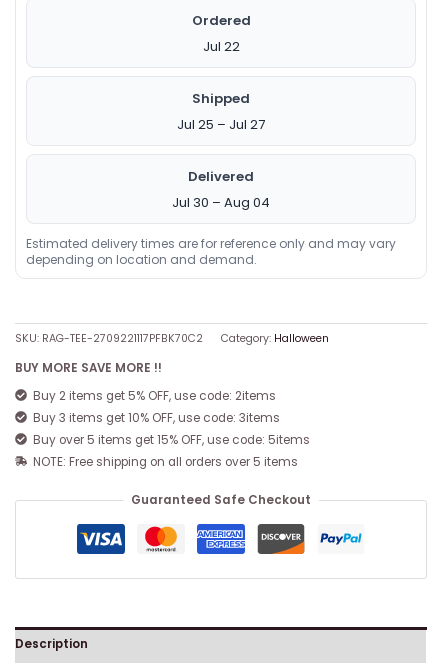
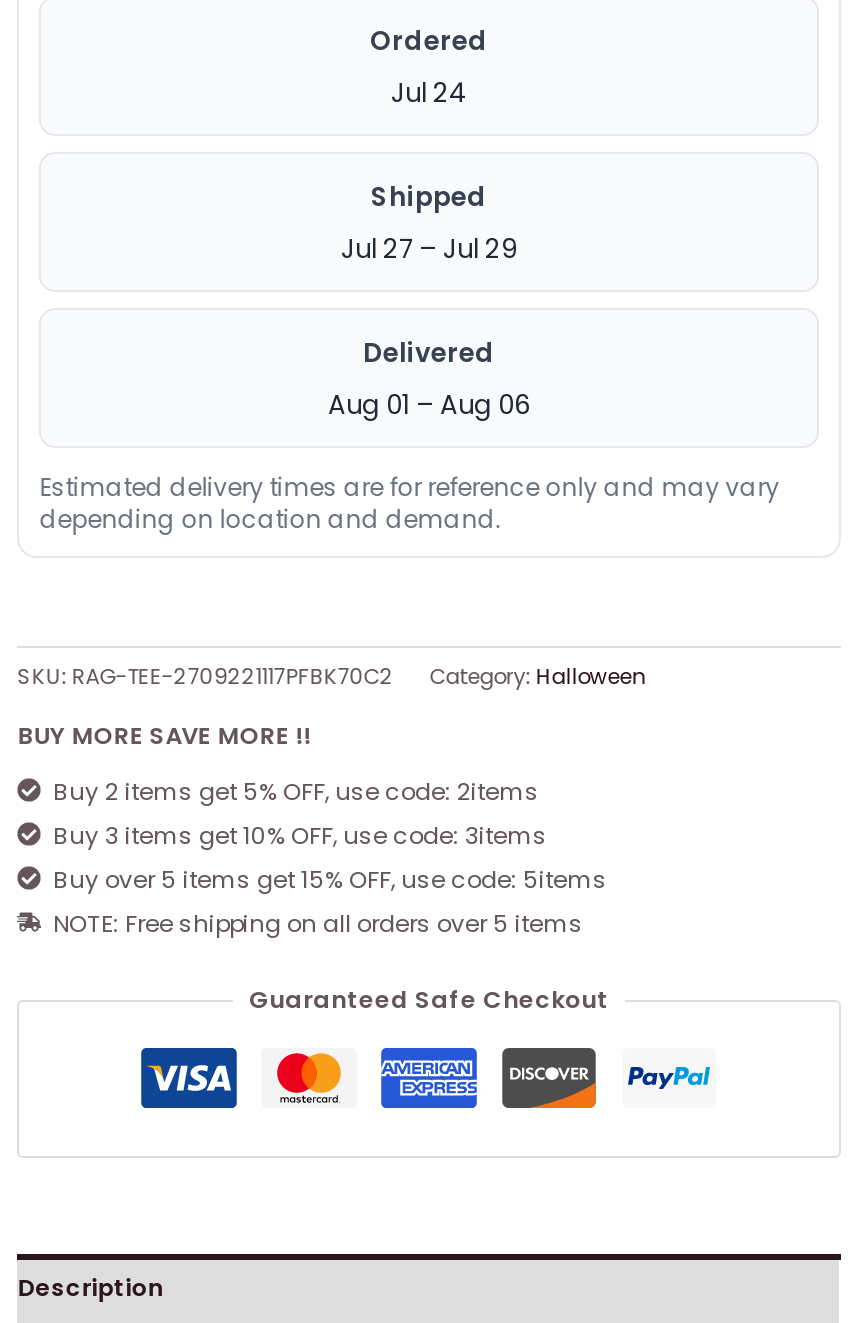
[202,37,239,56] Jul 22 -> [391,74,467,112] Jul 24
[177,115,265,134] Jul 25 – Jul 27 -> [341,230,517,268] Jul 27 – Jul 29
[172,193,270,212] Jul 30 – Aug 04 -> [328,386,530,424] Aug 01 – Aug 06

